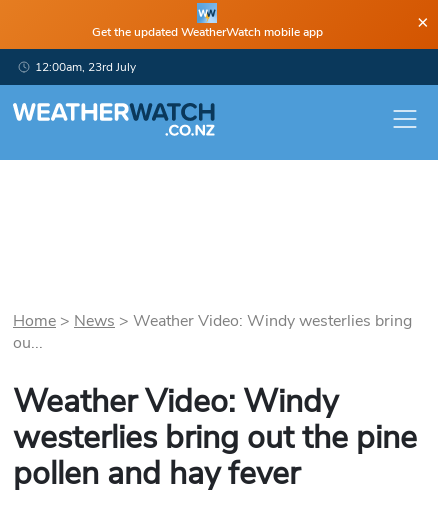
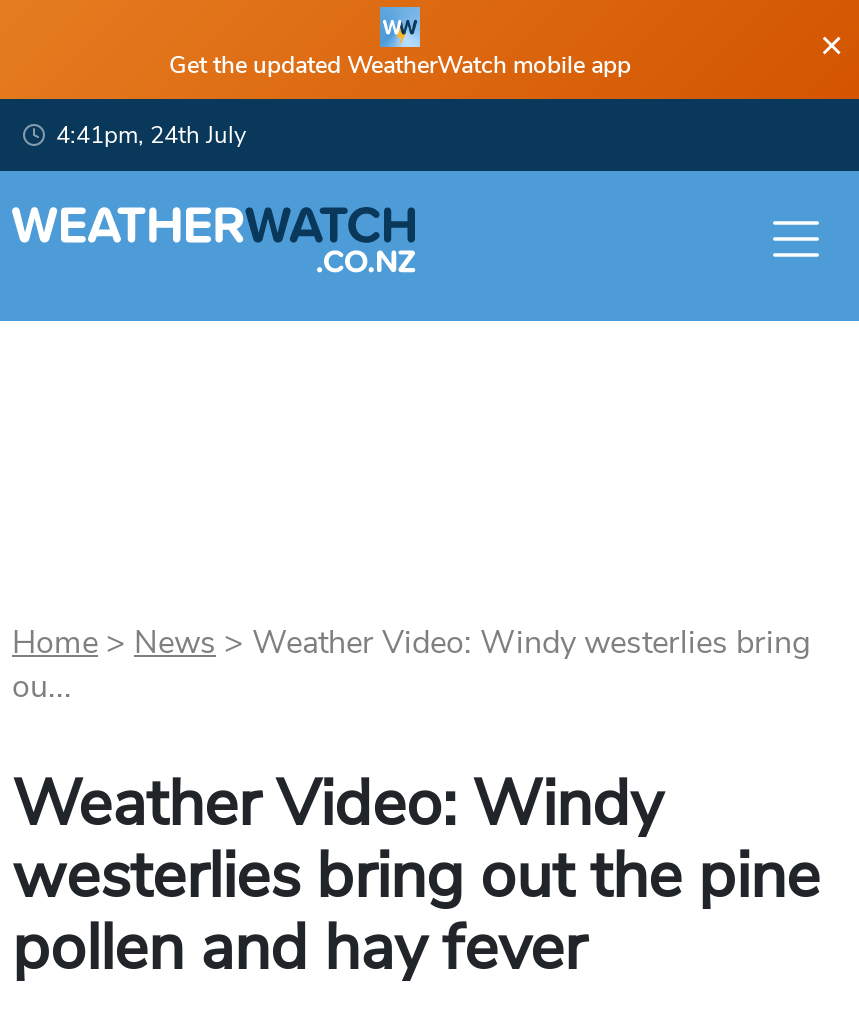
[35,59,136,75] 12:00am, 23rd July -> [56,119,246,151] 4:41pm, 24th July

